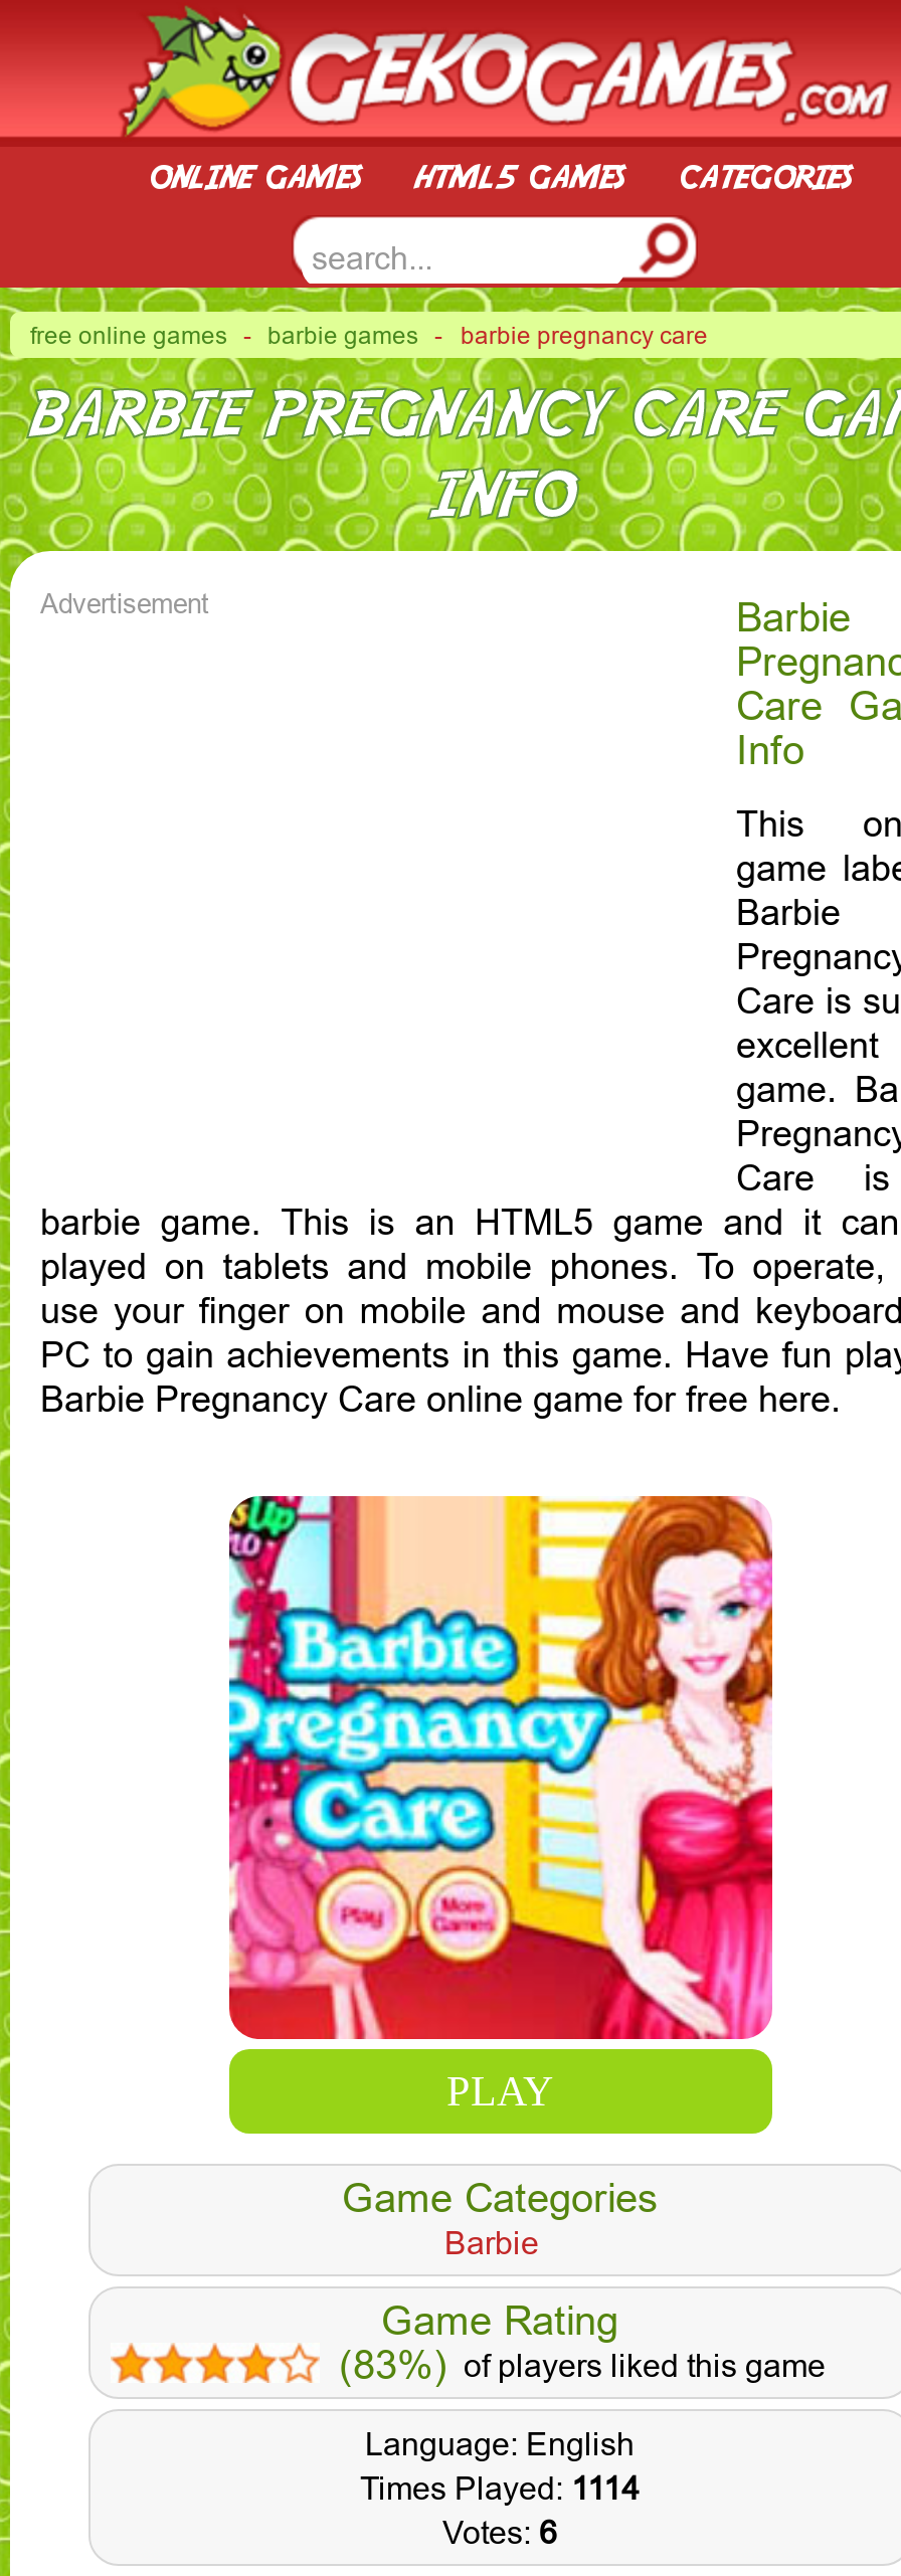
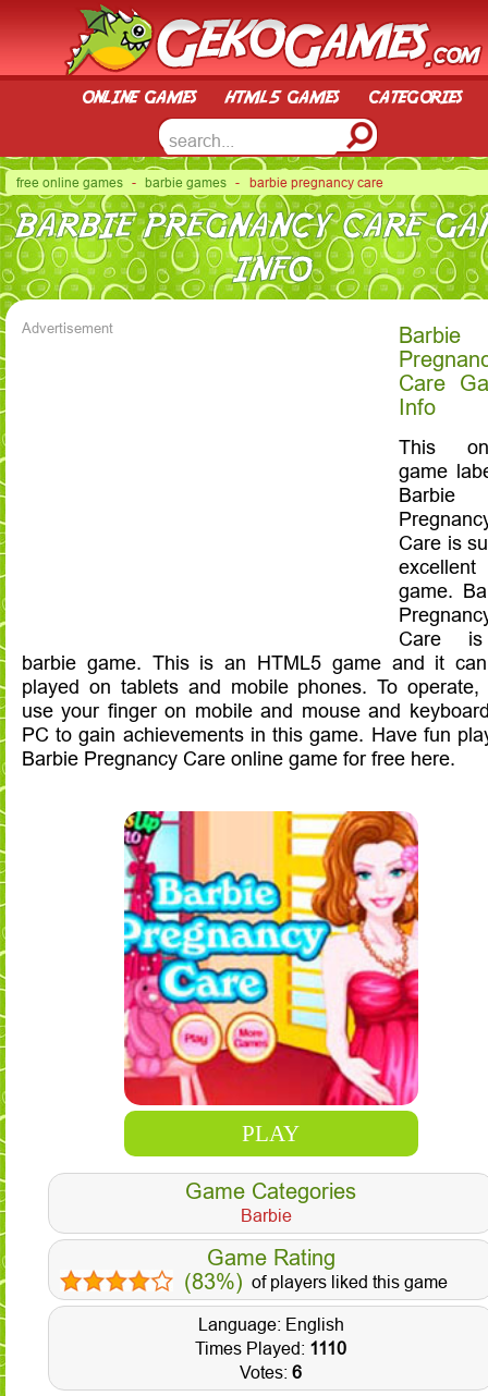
[360,2469,640,2506] Times Played: 1114 -> [195,1338,346,1358] Times Played: 1110

